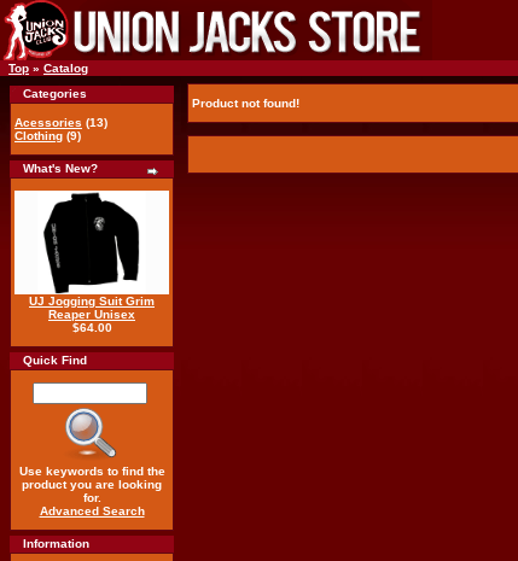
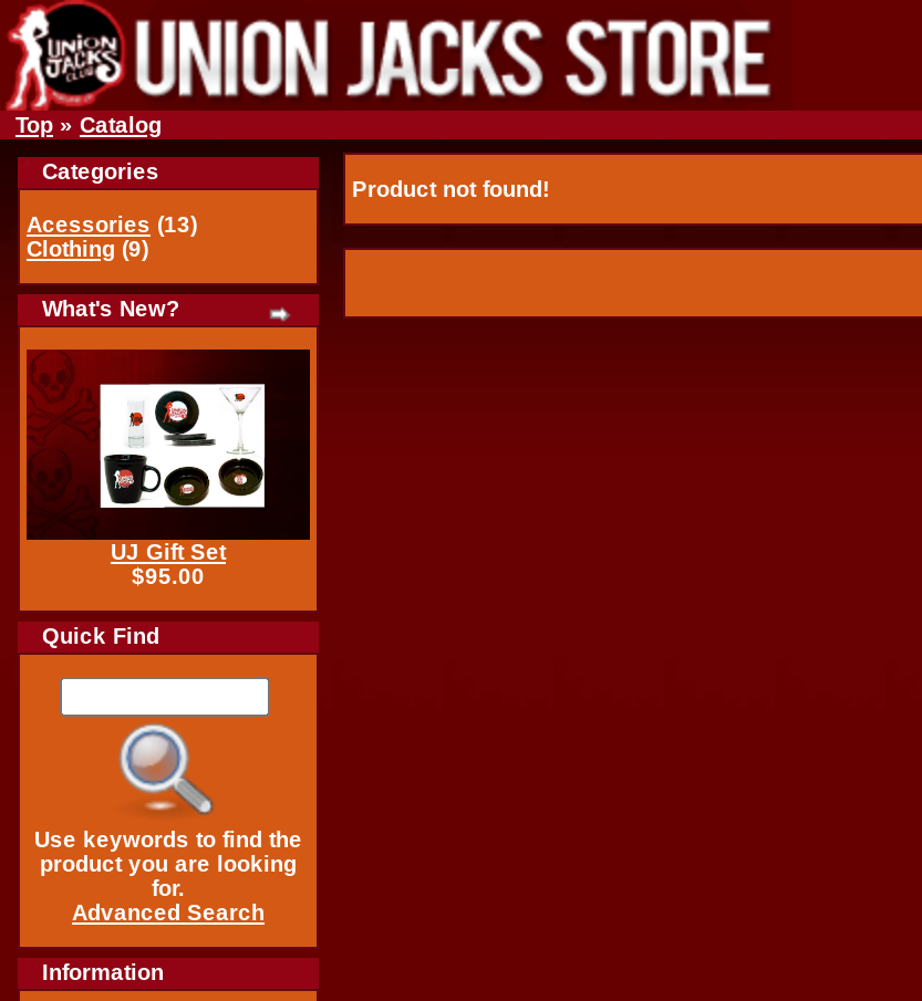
[13,189,170,334] [image] | UJ Jogging Suit Grim | Reaper Unisex | $64.00 -> [24,347,312,588] [image] | UJ Gift Set | $95.00

